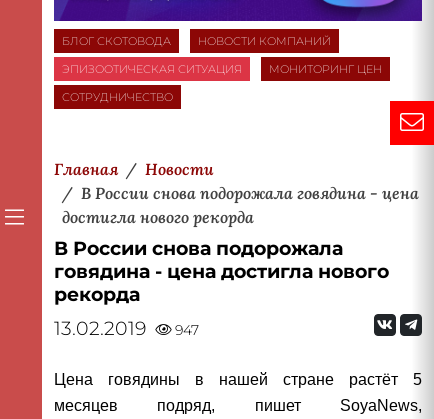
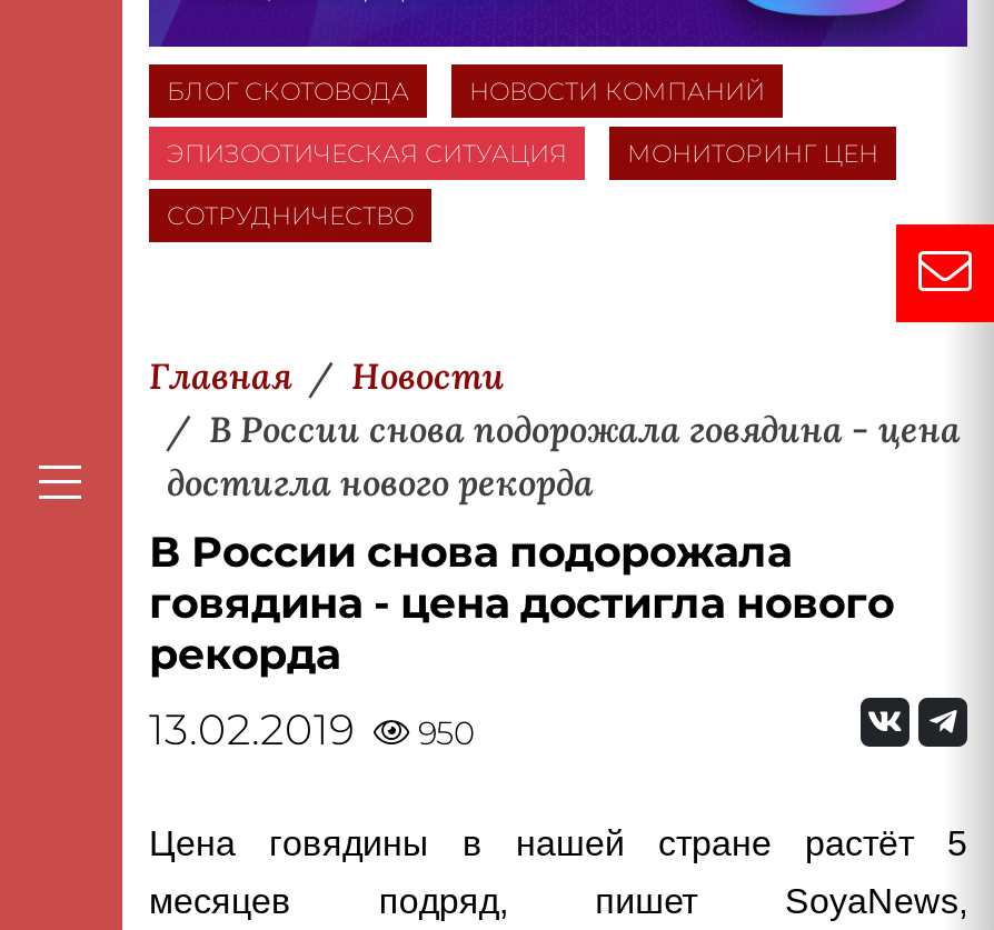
[54,315,199,339] 13.02.2019 947 -> [149,701,474,754] 13.02.2019 950

